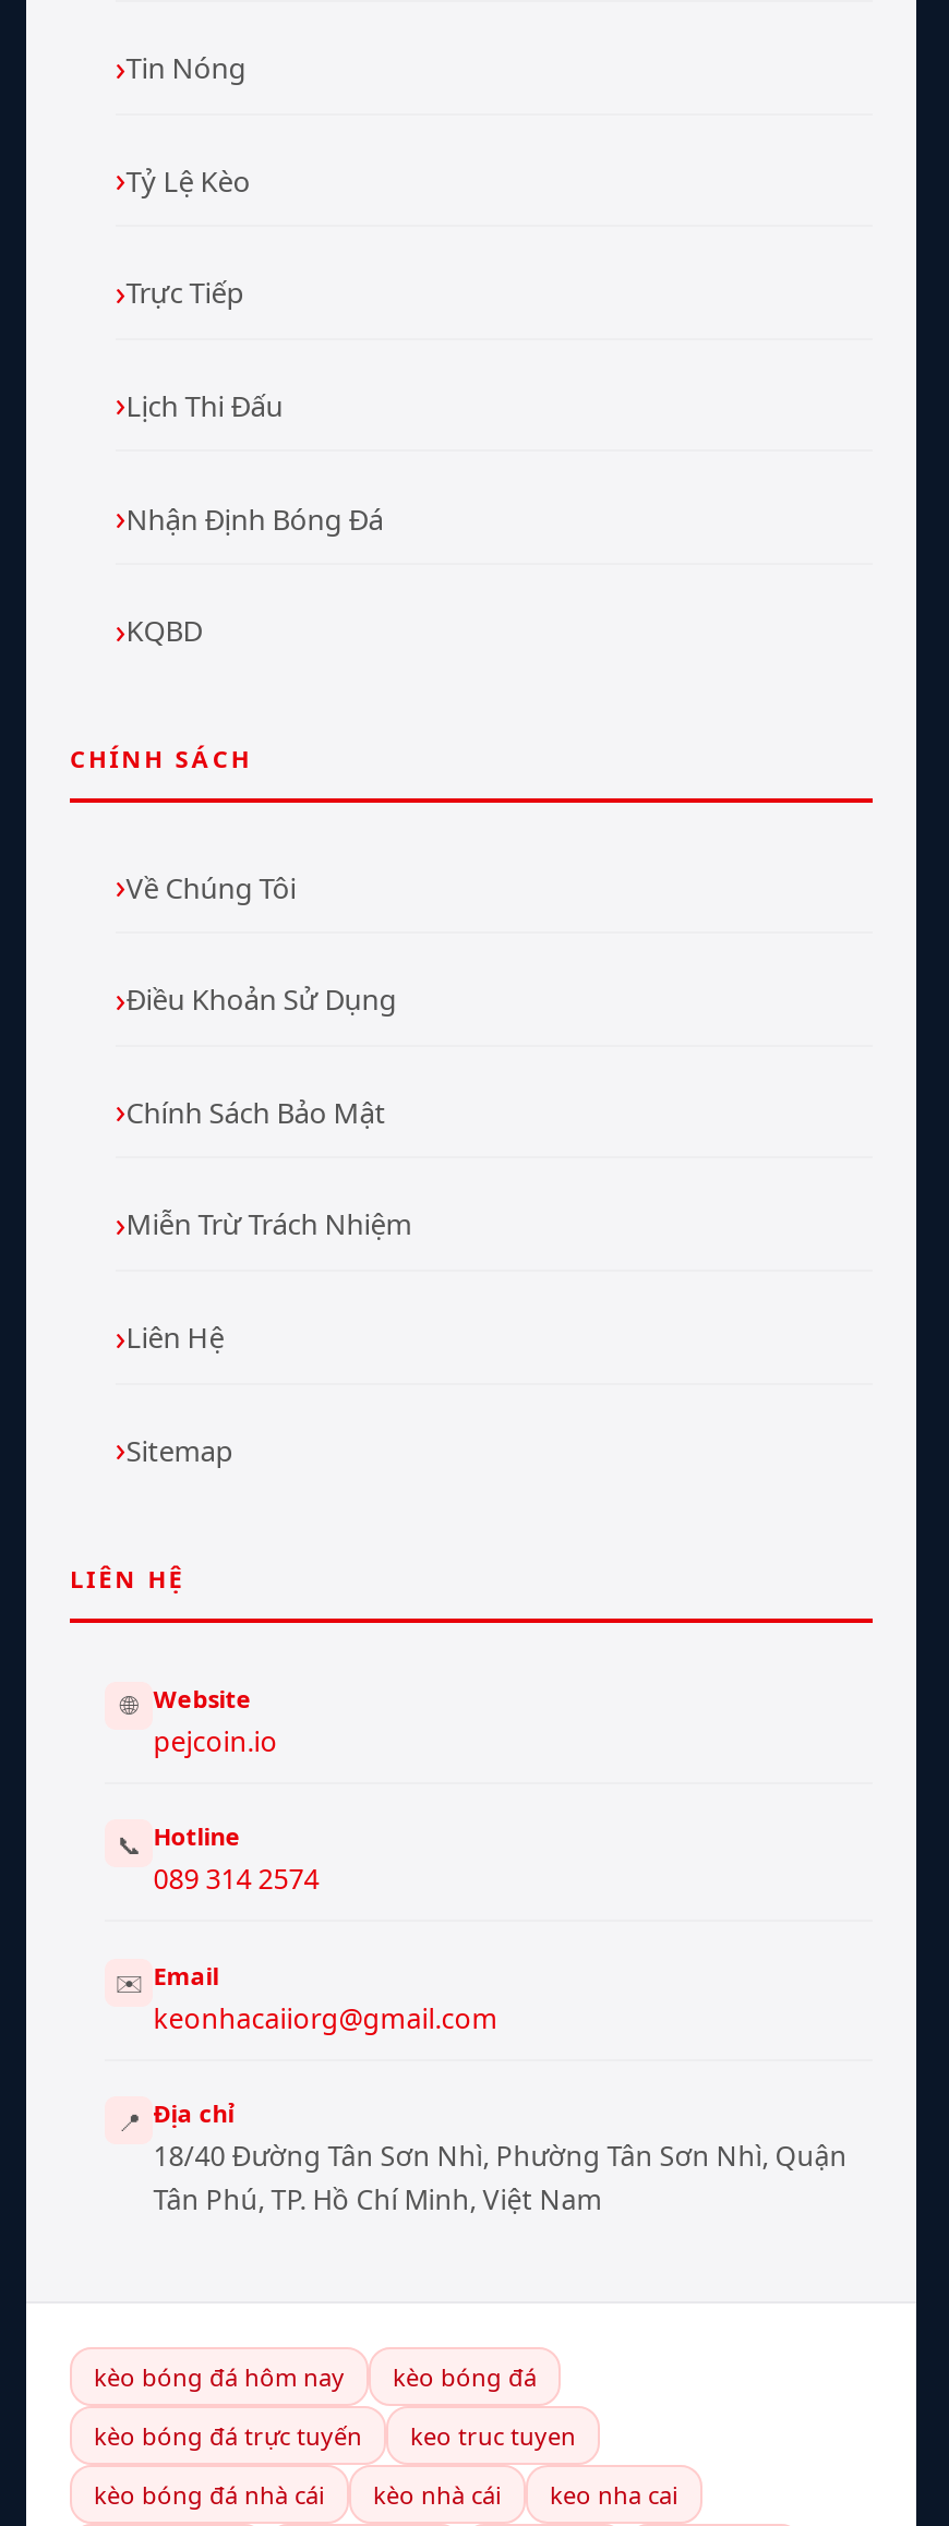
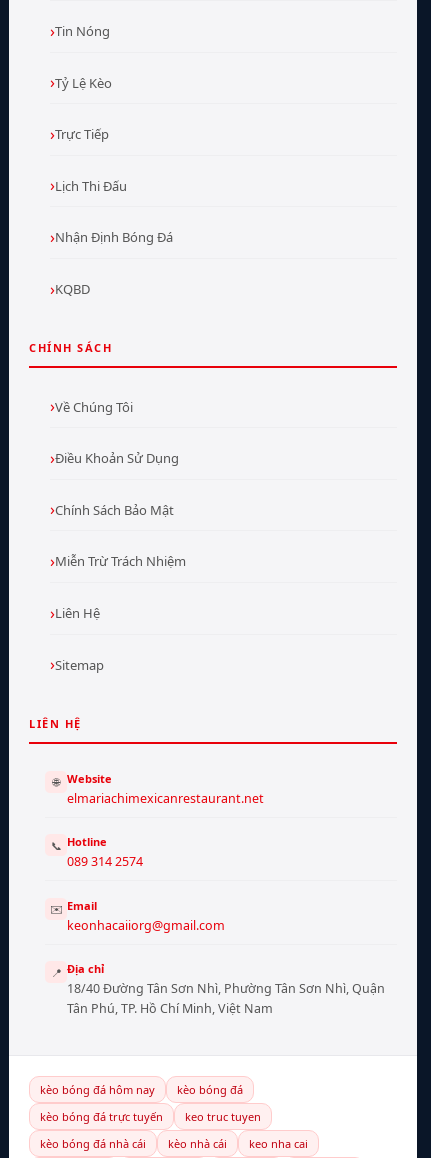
[153,1723,278,1760] pejcoin.io -> [67,790,264,807] elmariachimexicanrestaurant.net

